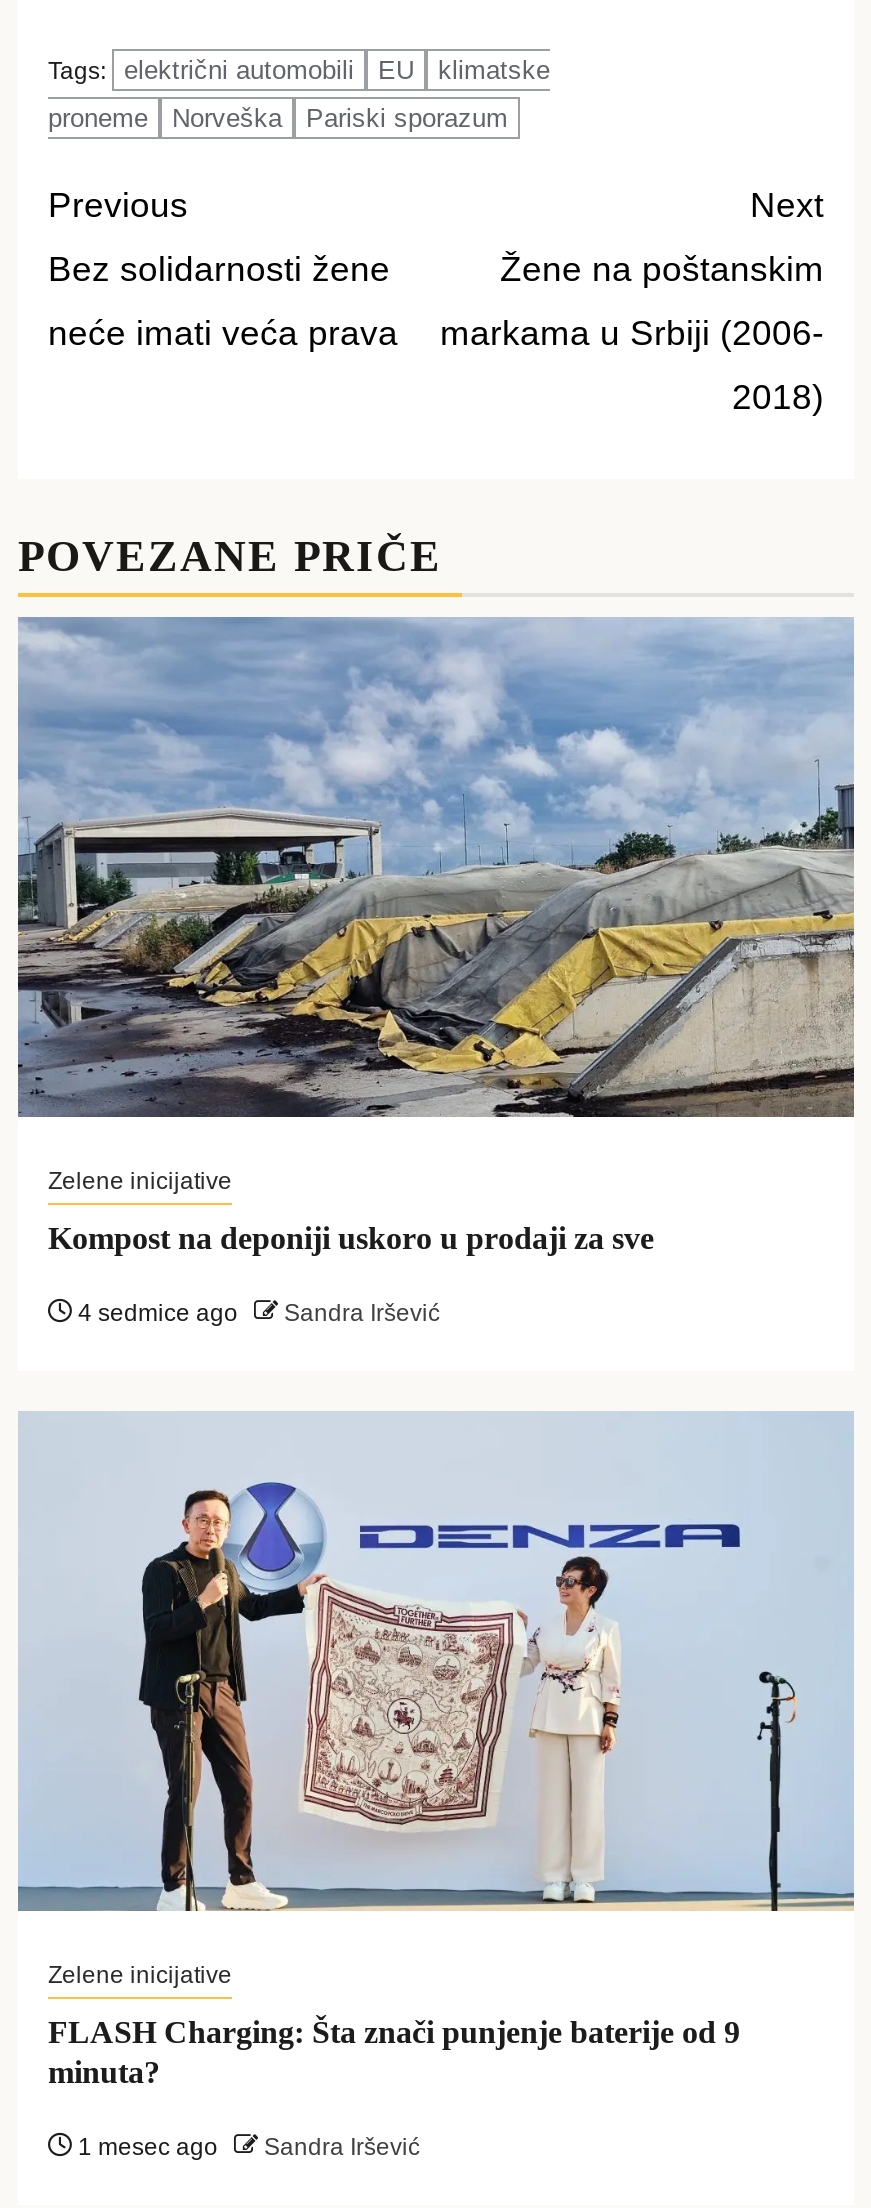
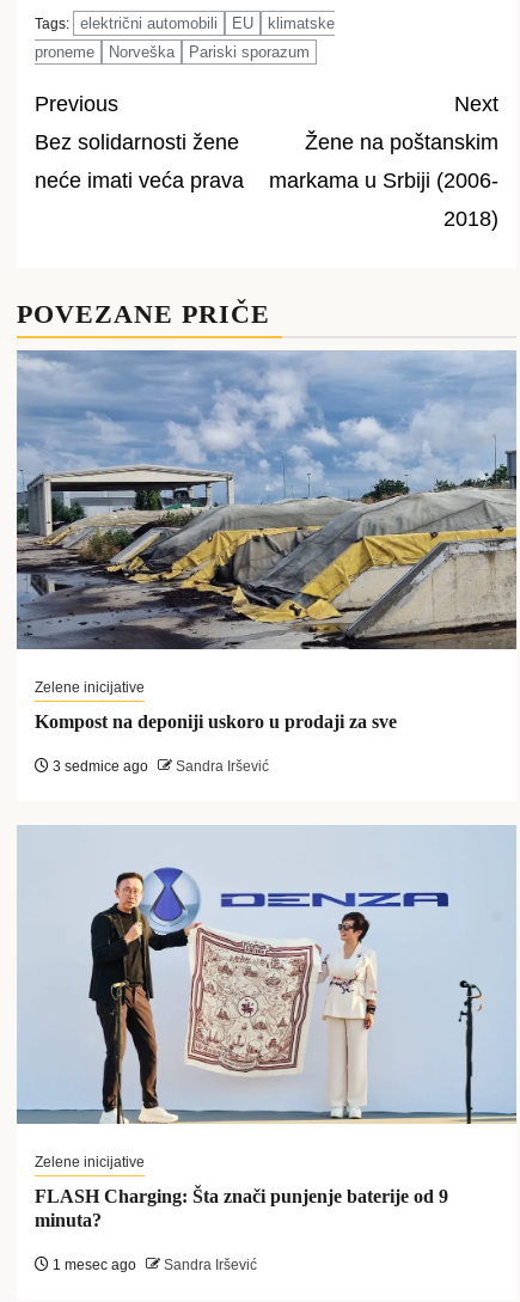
[72,1298,440,1326] 4 sedmice ago Sandra Iršević -> [49,757,269,774] 3 sedmice ago Sandra Iršević

